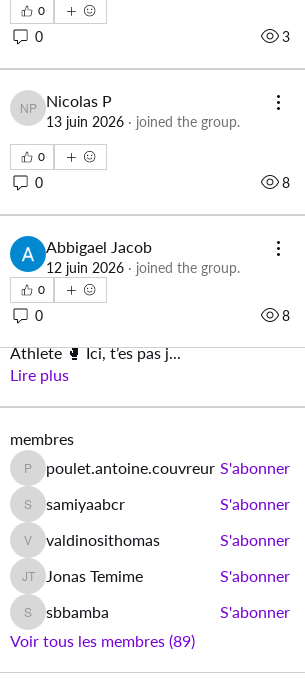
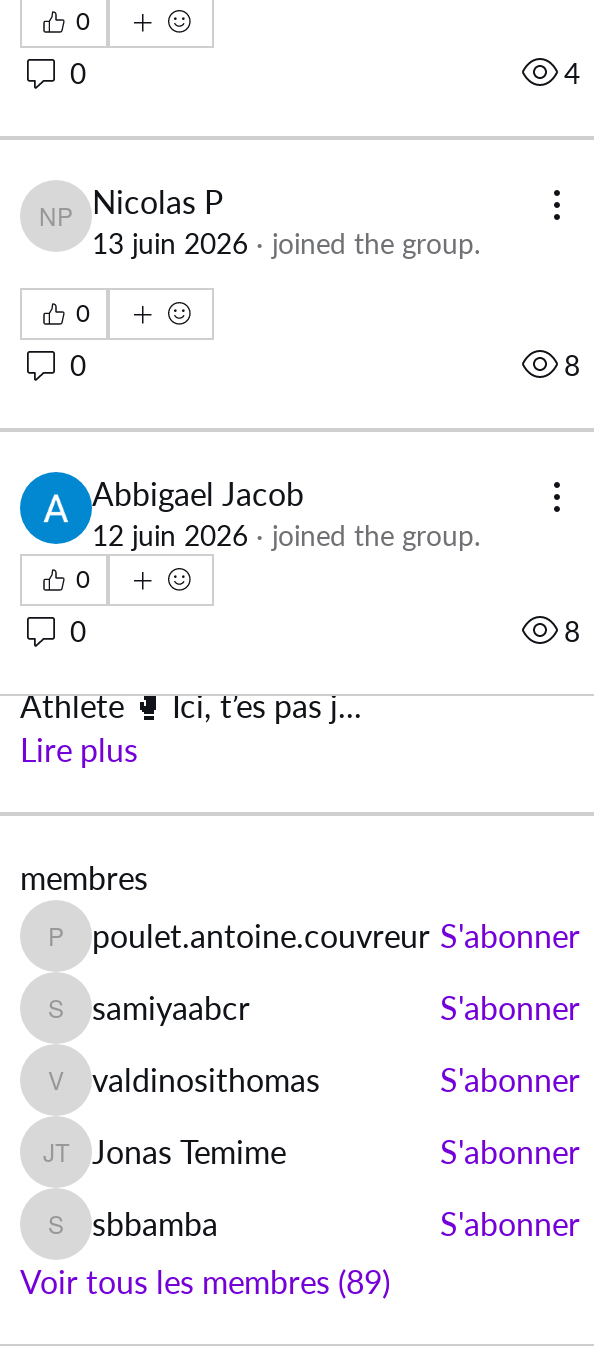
[282,28,290,45] 3 -> [564,56,580,90] 4

